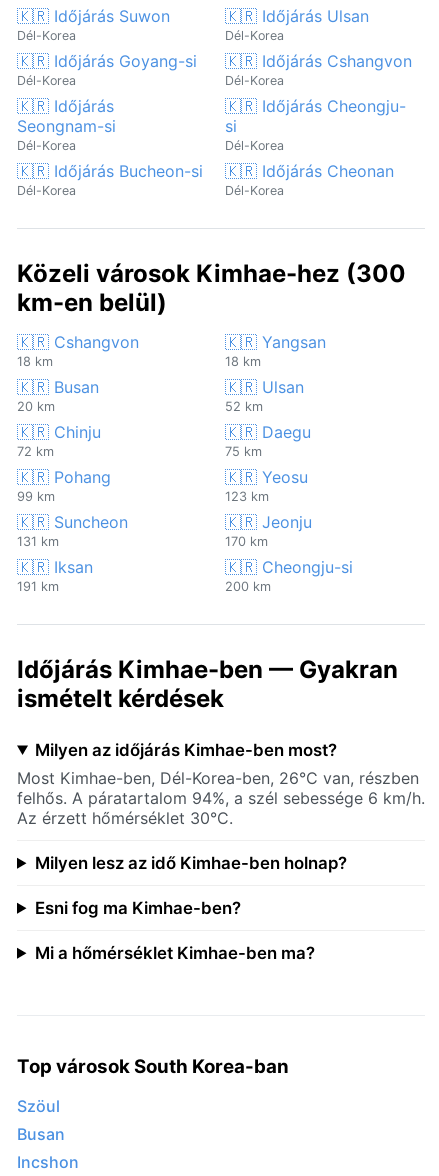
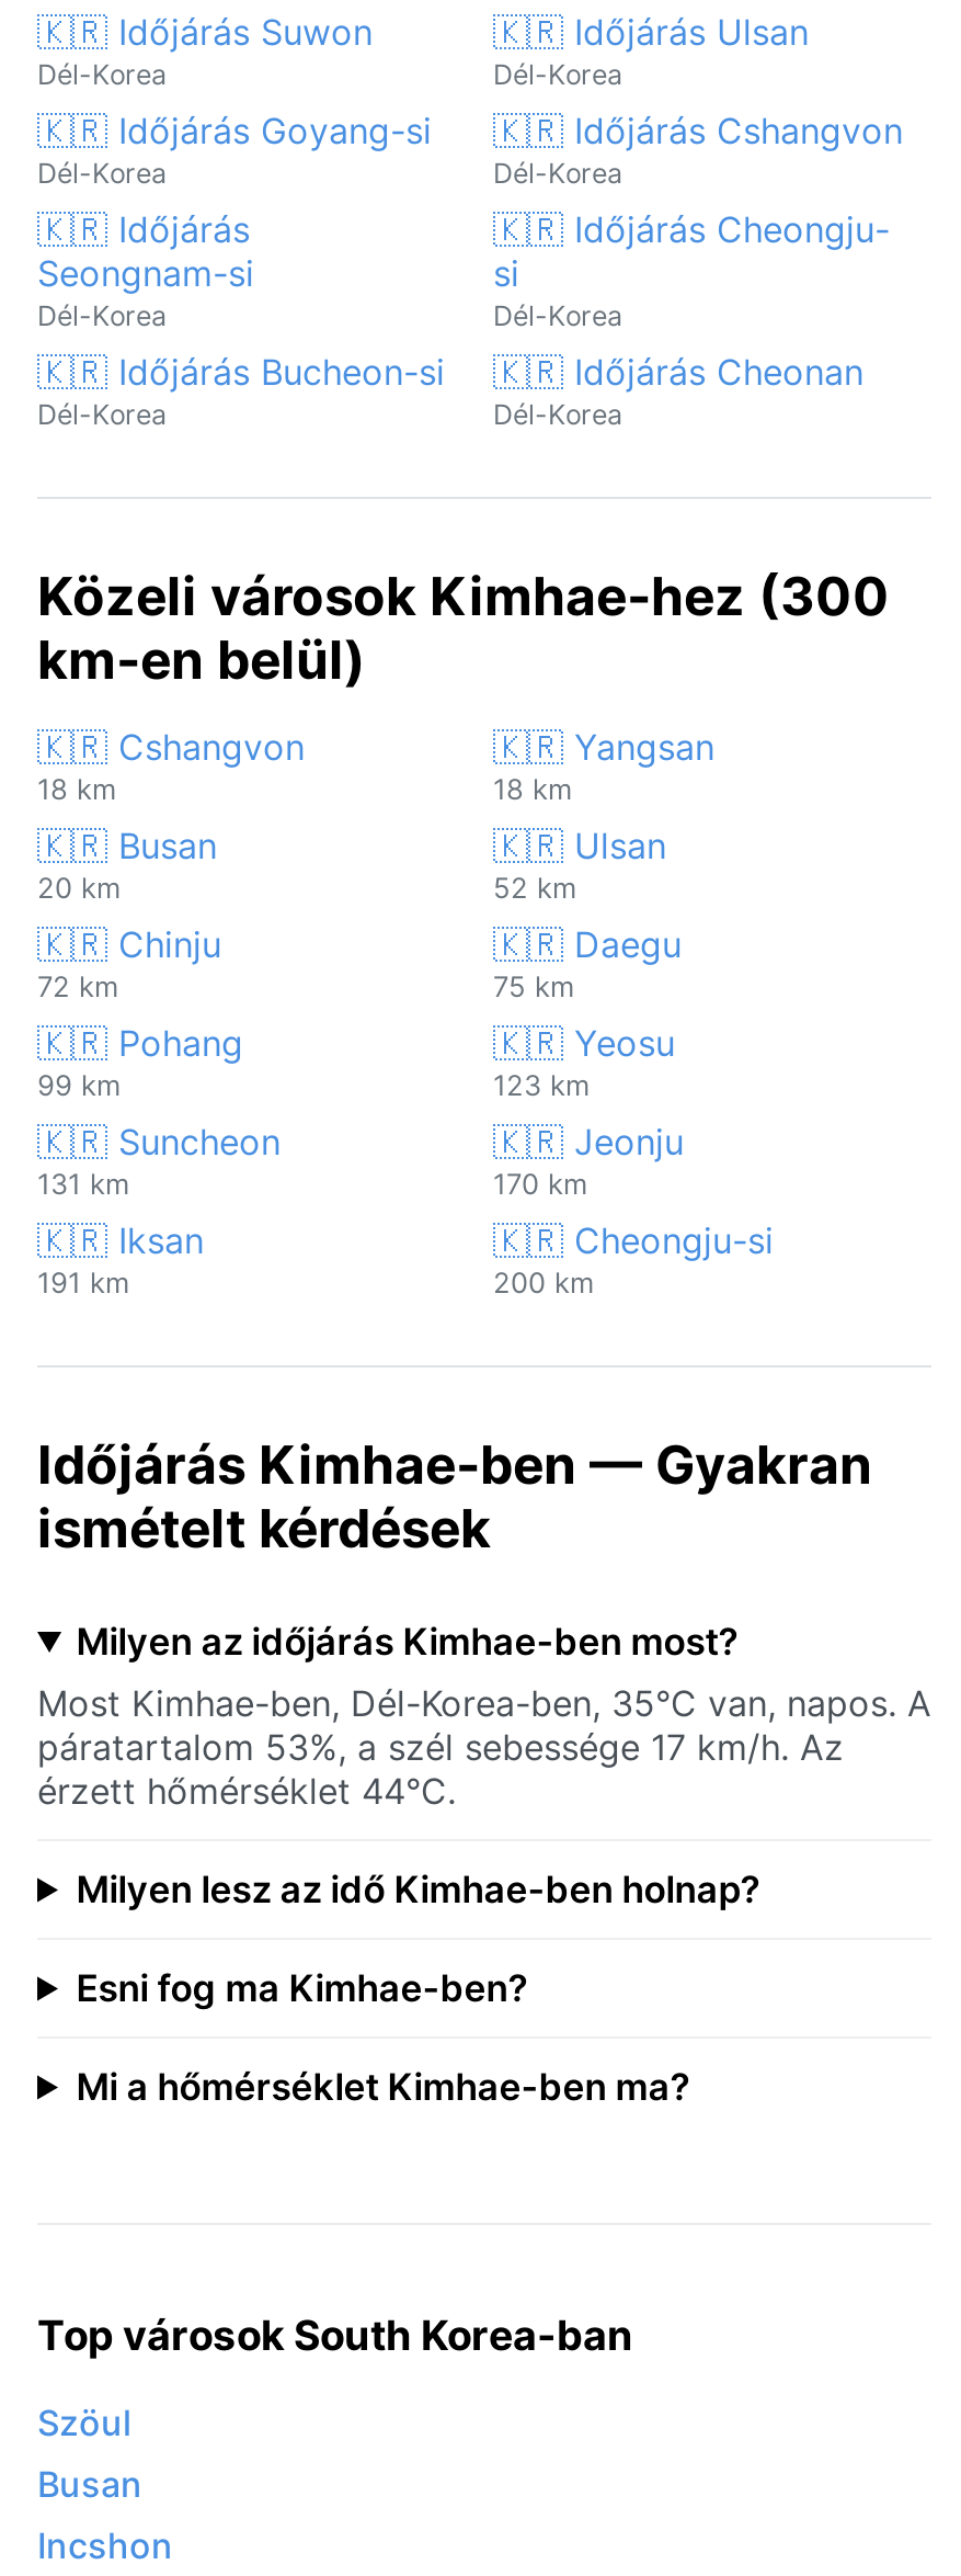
[17,768,425,828] Most Kimhae-ben, Dél-Korea-ben, 26°C van, részben | felhős. A páratartalom 94%, a szél sebessége 6 km/h. | Az érzett hőmérséklet 30°C. -> [37,1681,931,1812] Most Kimhae-ben, Dél-Korea-ben, 35°C van, napos. A | páratartalom 53%, a szél sebessége 17 km/h. Az | érzett hőmérséklet 44°C.

